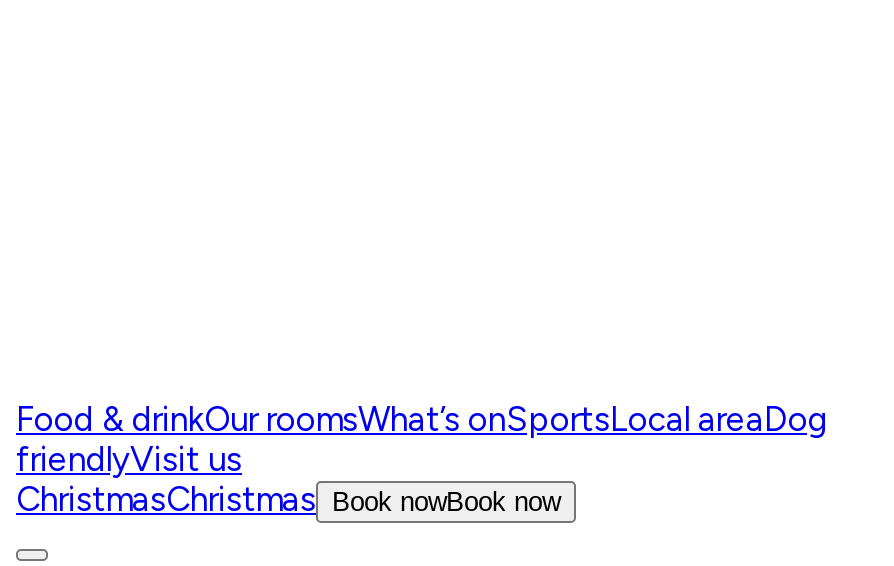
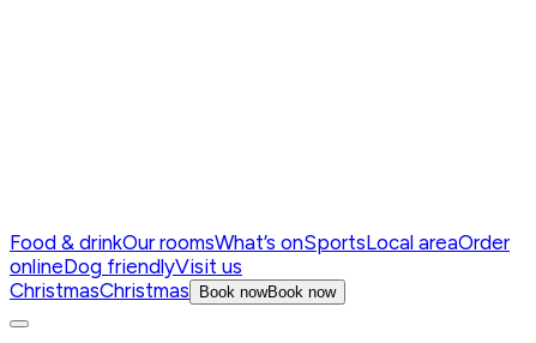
[16,400,828,480] Food & drinkOur roomsWhat’s onSportsLocal areaDog | friendlyVisit us -> [10,231,510,279] Food & drinkOur roomsWhat’s onSportsLocal areaOrder | onlineDog friendlyVisit us

